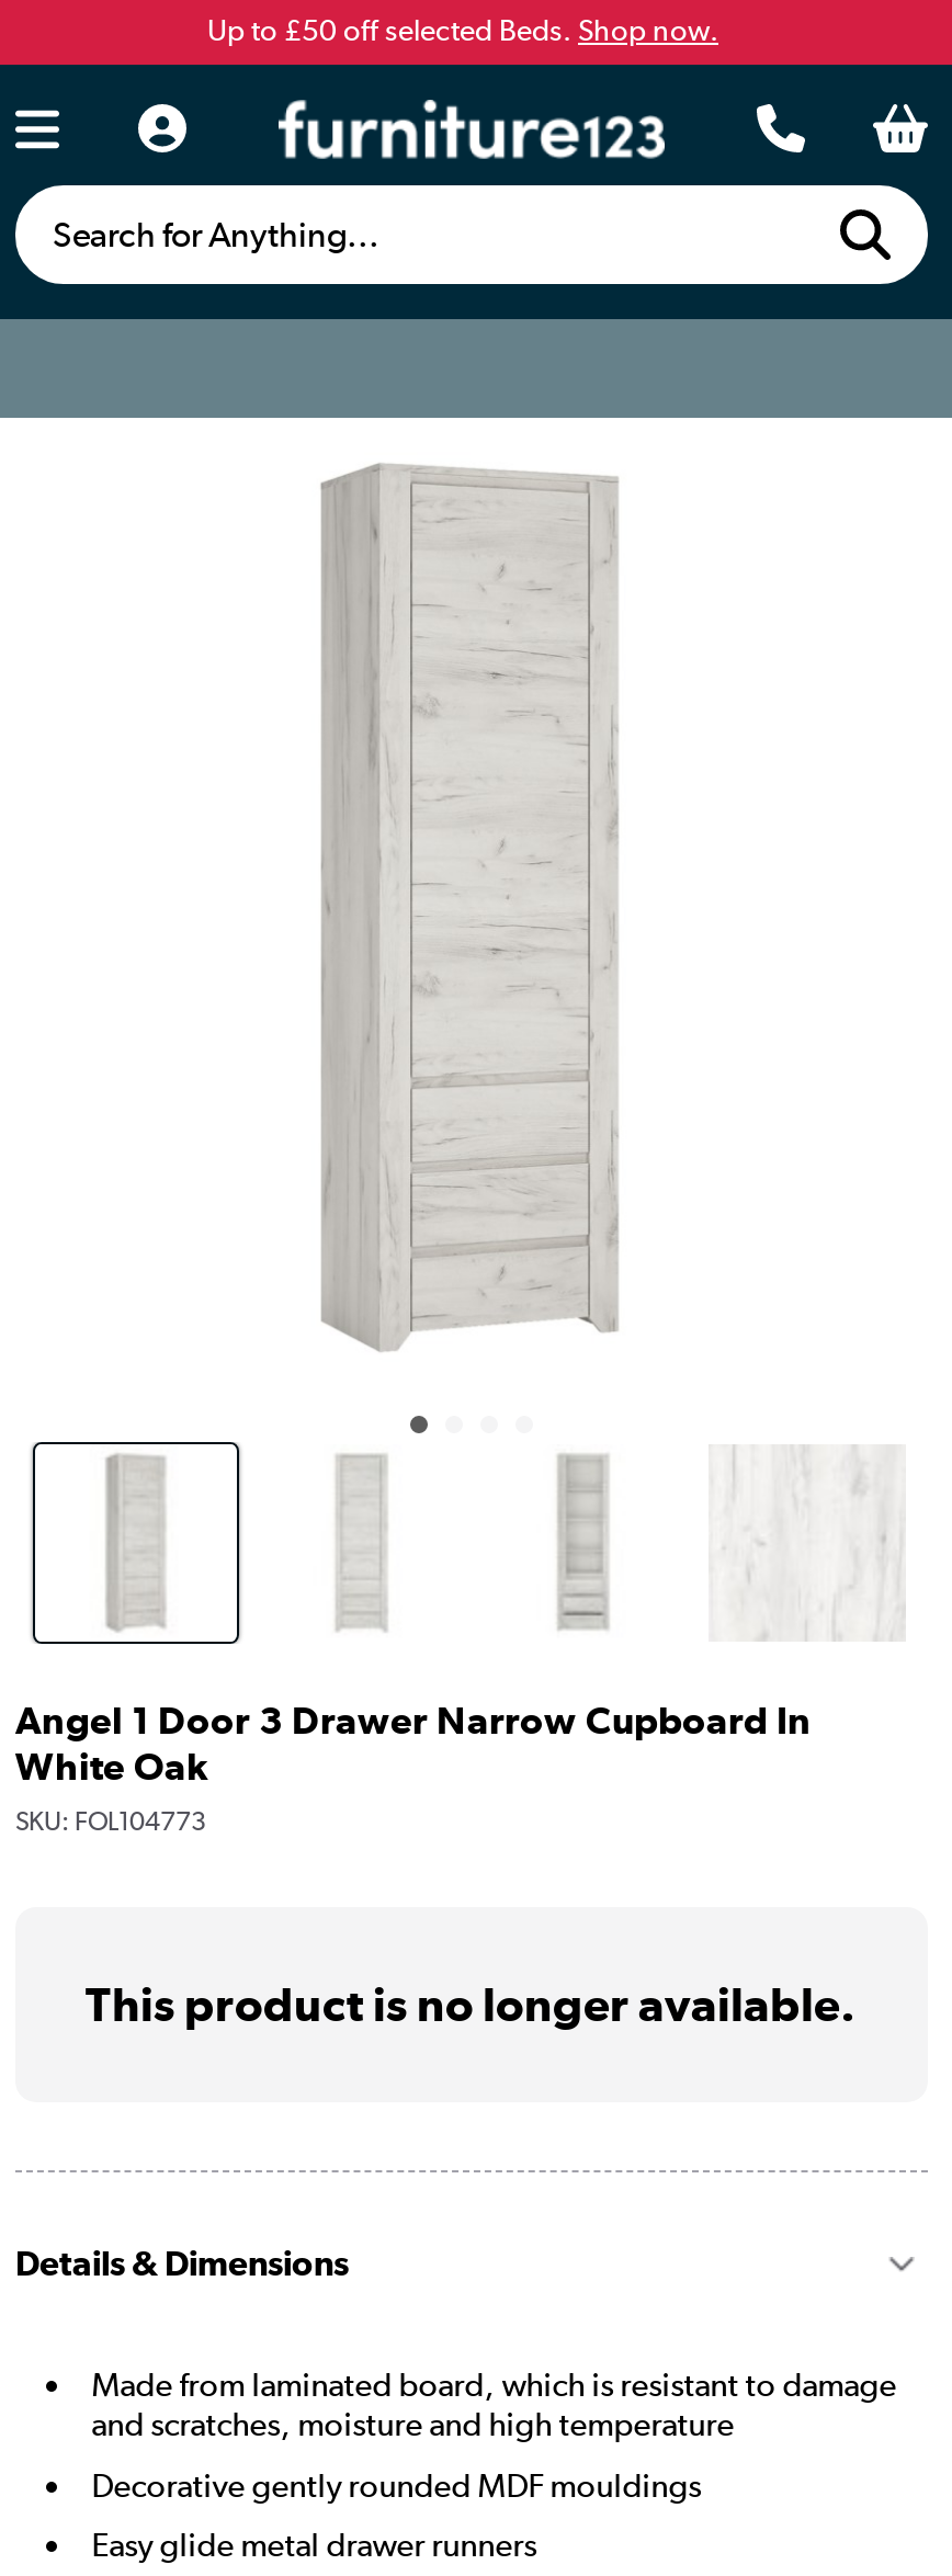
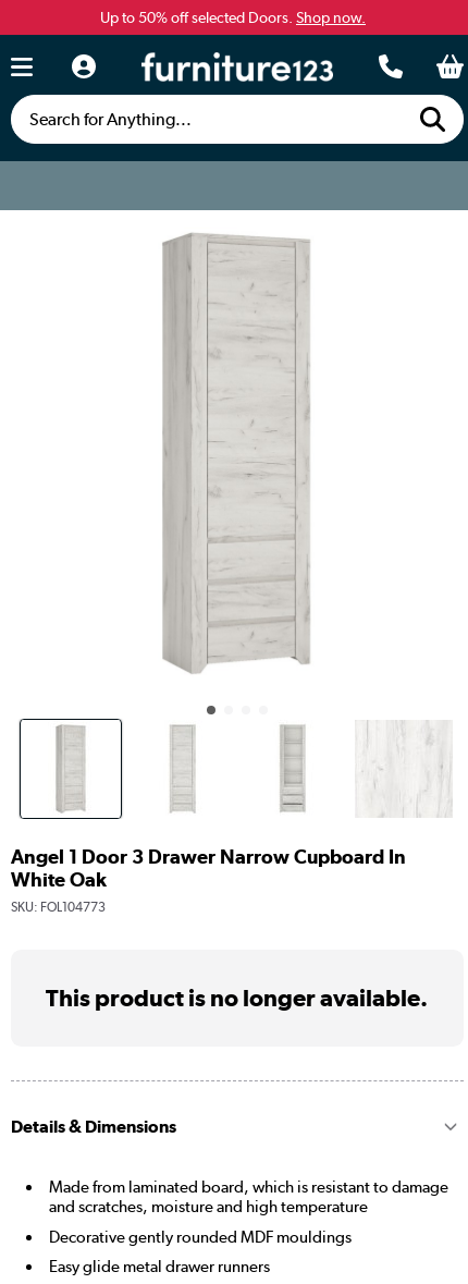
[207,12,718,47] Up to £50 off selected Beds. Shop now. -> [100,9,366,26] Up to 50% off selected Doors. Shop now.

